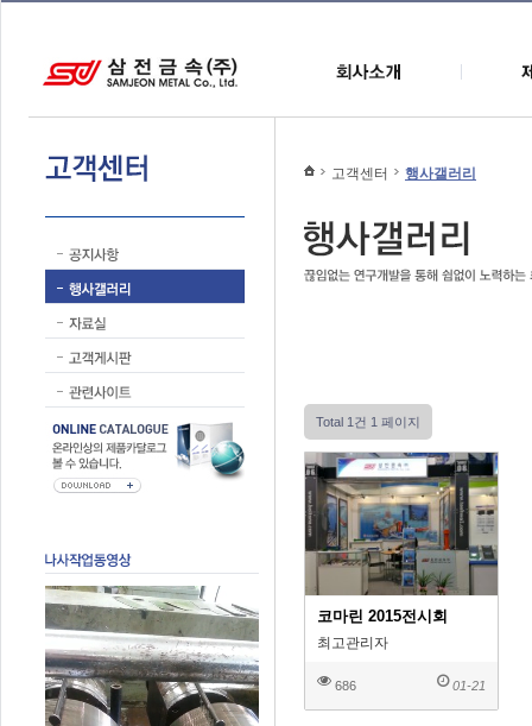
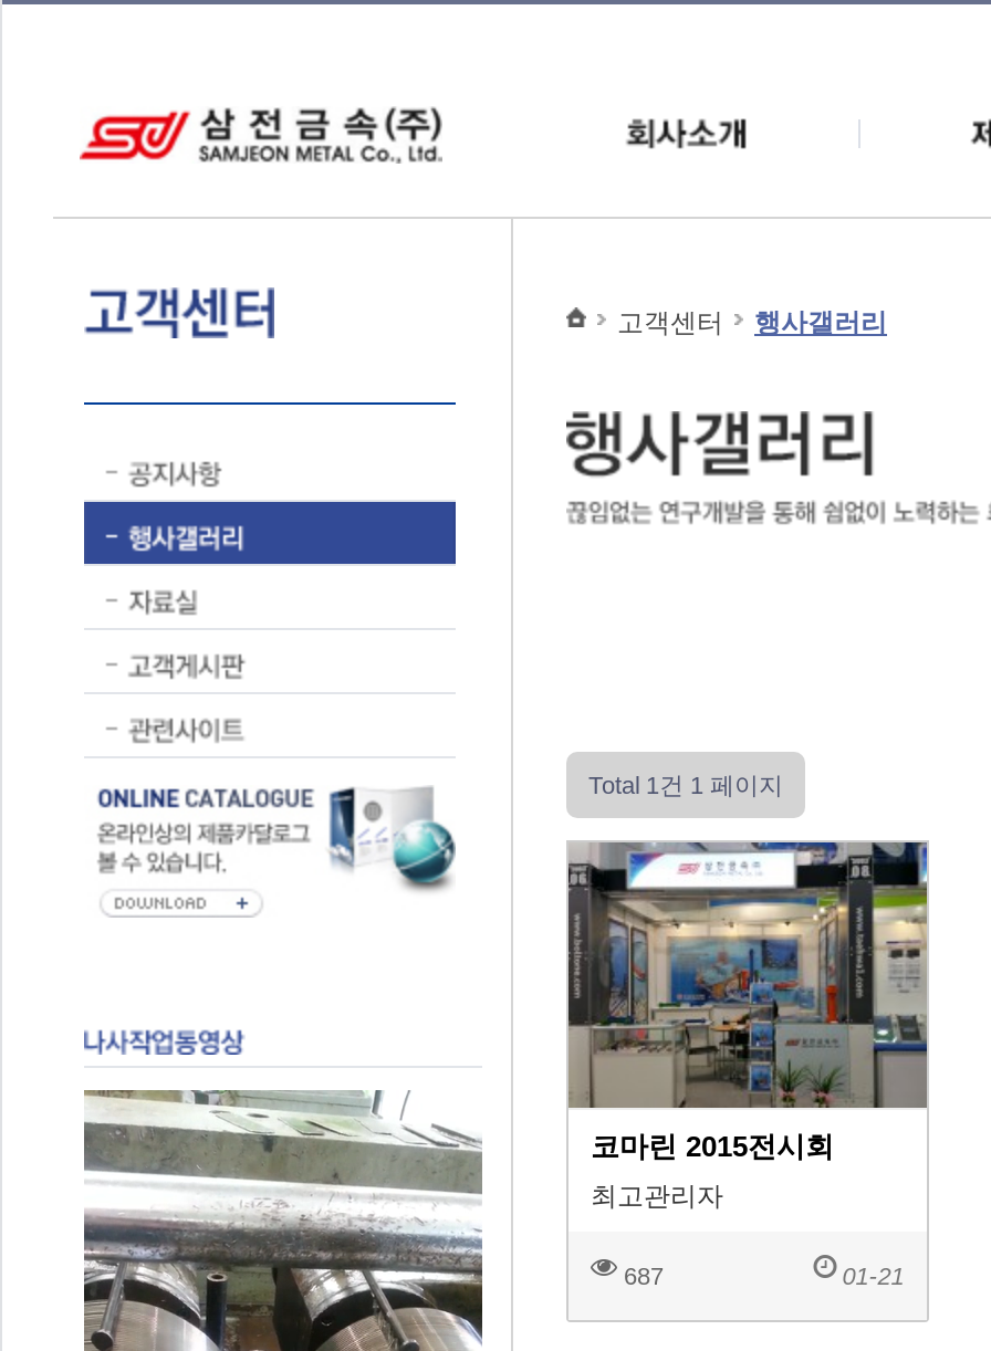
[331,679,356,693] 686 -> [617,1263,664,1289] 687

